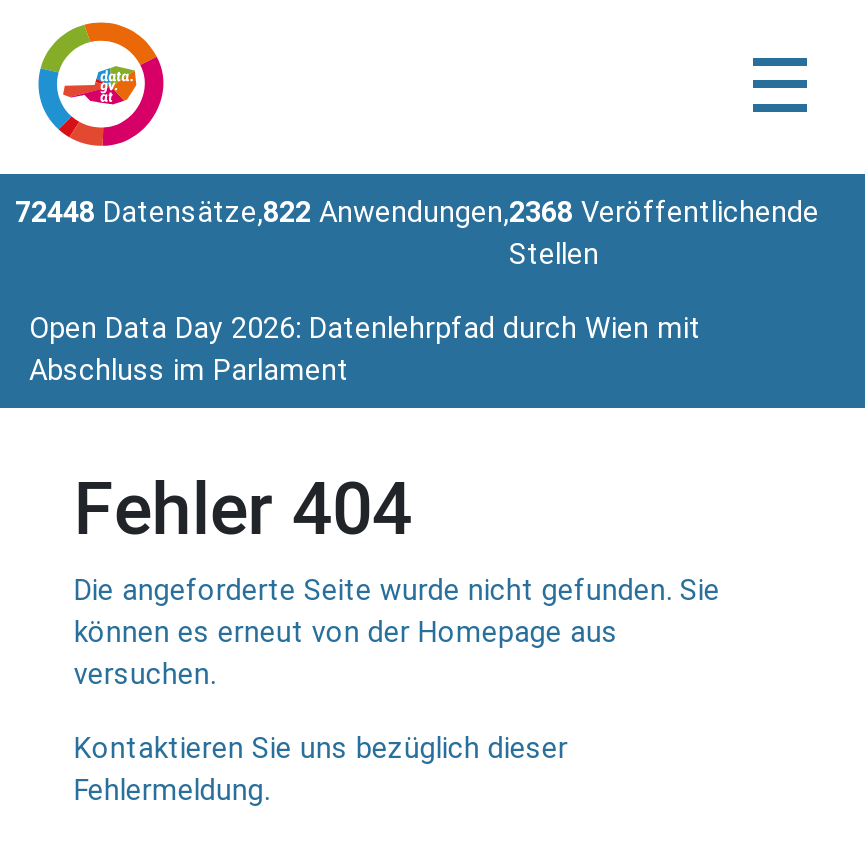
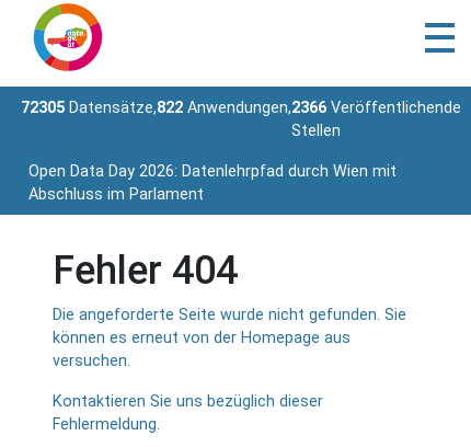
[15,195,819,229] 72448 Datensätze,822 Anwendungen,2368 Veröffentlichende -> [21,98,461,117] 72305 Datensätze,822 Anwendungen,2366 Veröffentlichende

